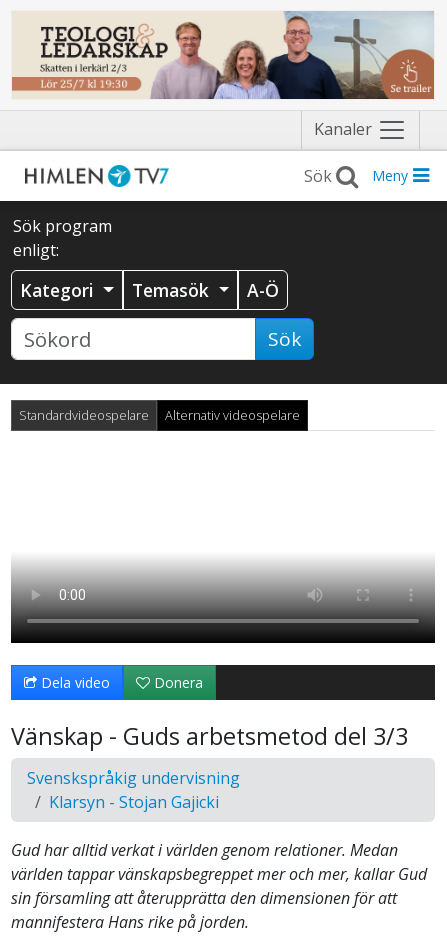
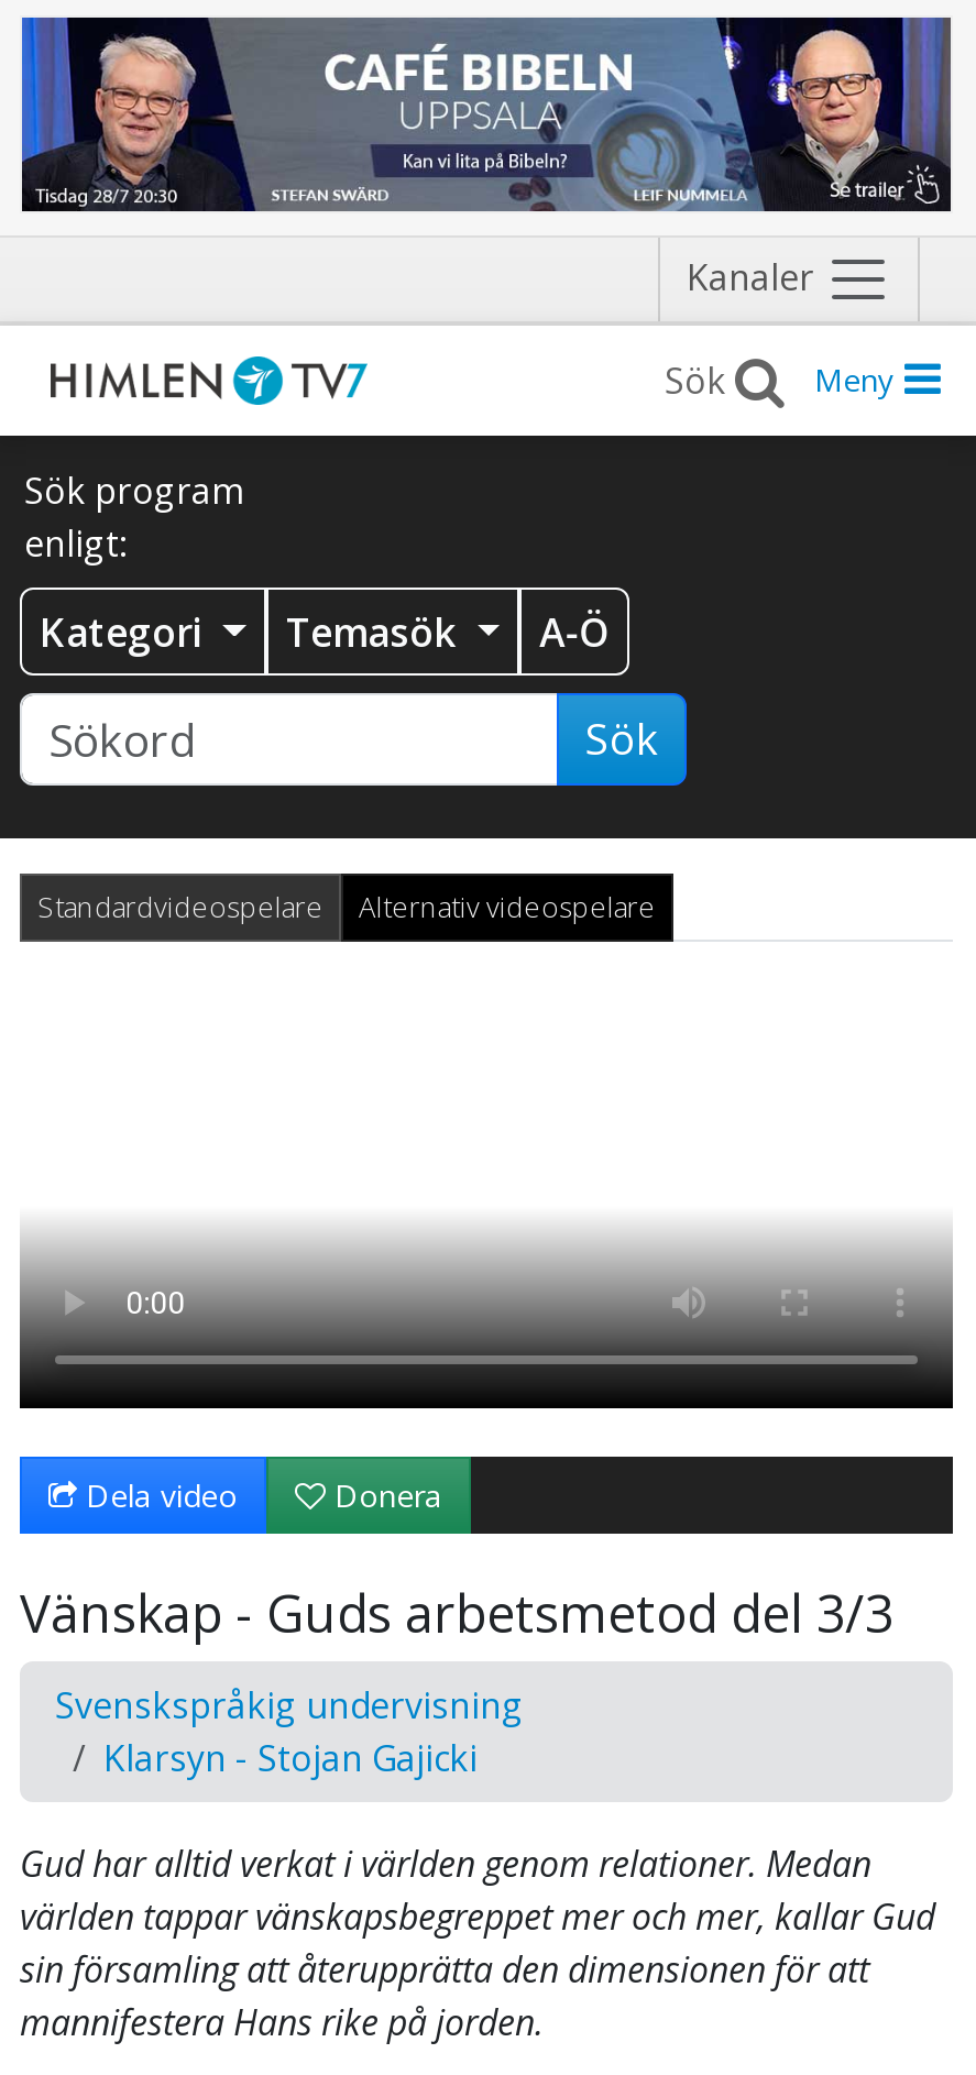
[11,11,435,100] [image] -> [20,15,953,213] [image]

